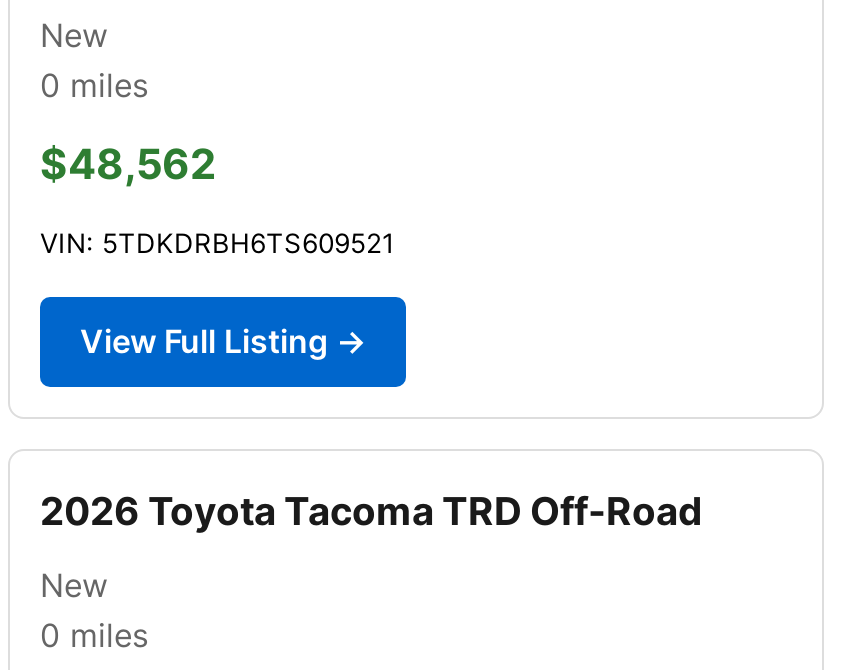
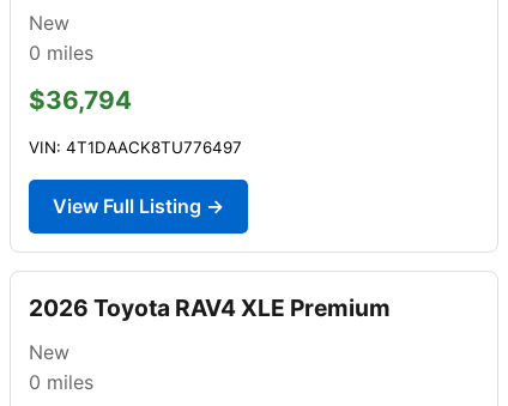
[40,139,216,189] $48,562 -> [29,85,132,115] $36,794
[40,227,394,259] VIN: 5TDKDRBH6TS609521 -> [29,138,242,157] VIN: 4T1DAACK8TU776497
[40,487,702,535] 2026 Toyota Tacoma TRD Off-Road -> [29,293,391,322] 2026 Toyota RAV4 XLE Premium

